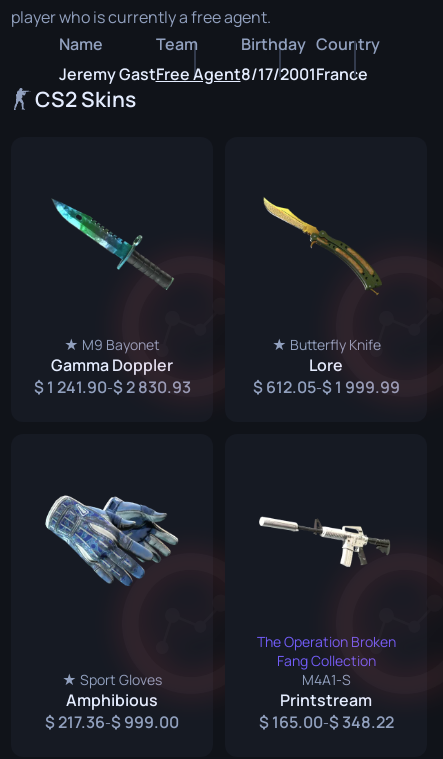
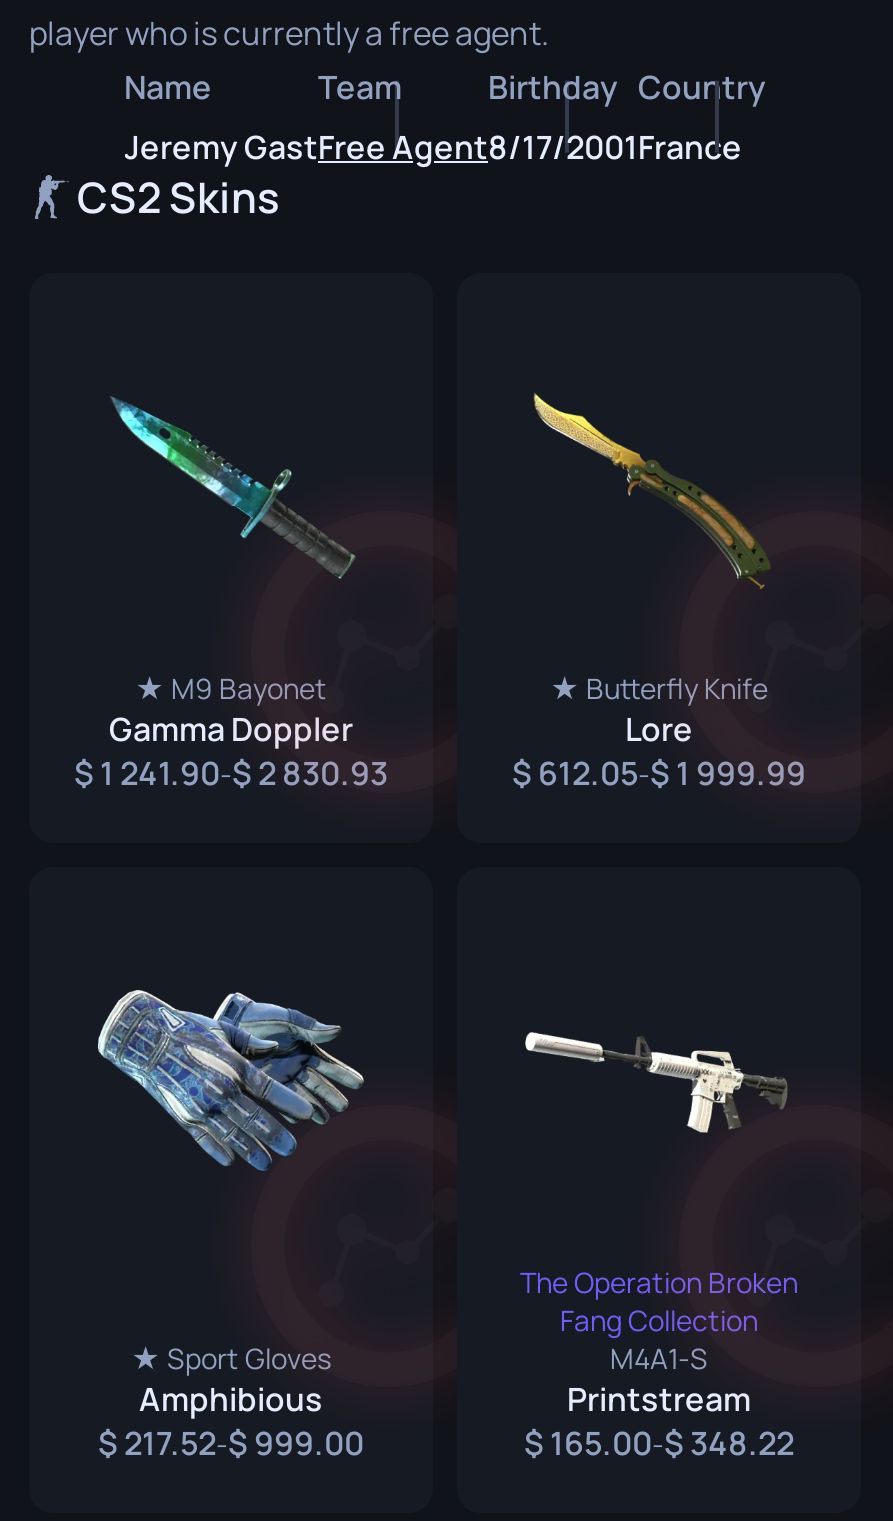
[58,711,179,733] 217.36- 999.00 -> [124,1421,364,1465] 217.52- 999.00

